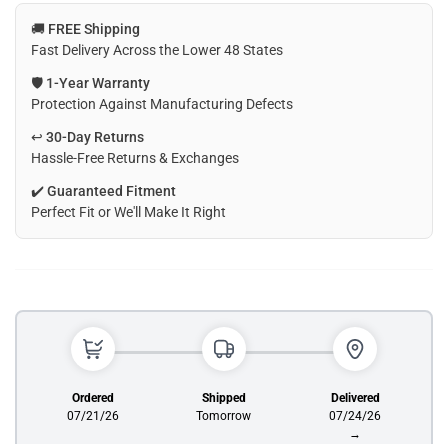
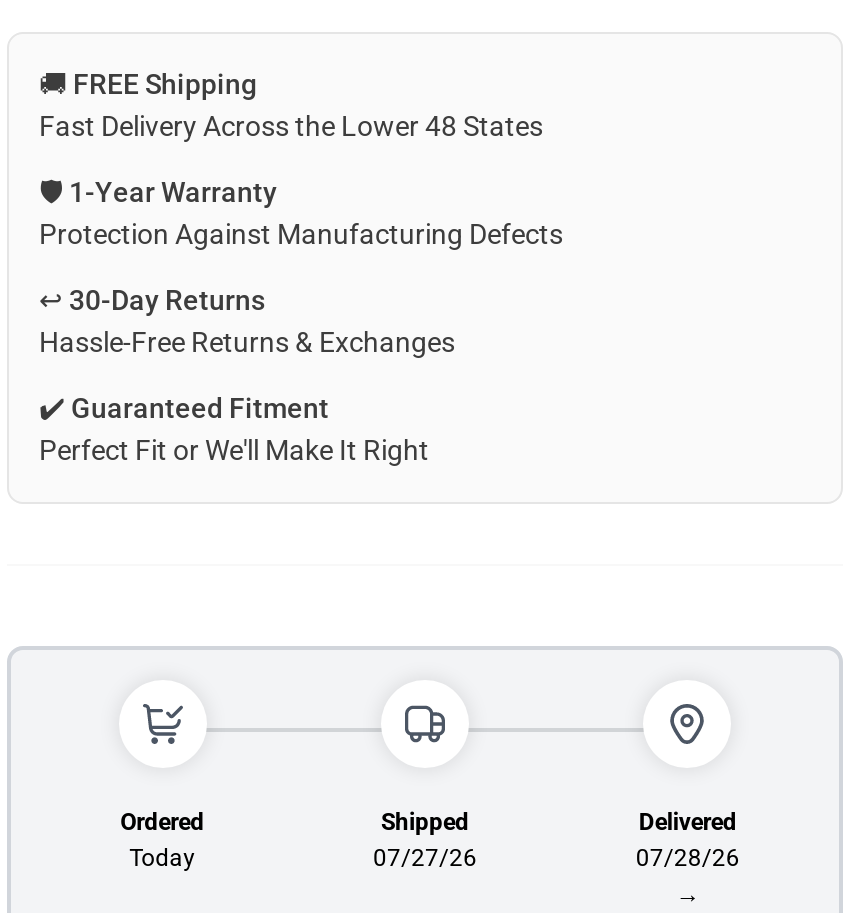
[67,409,119,423] 07/21/26 -> [129,844,195,872] Today
[196,409,251,423] Tomorrow -> [373,844,477,872] 07/27/26
[329,409,381,423] 07/24/26 -> [636,844,740,872] 07/28/26

